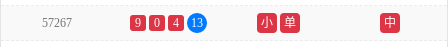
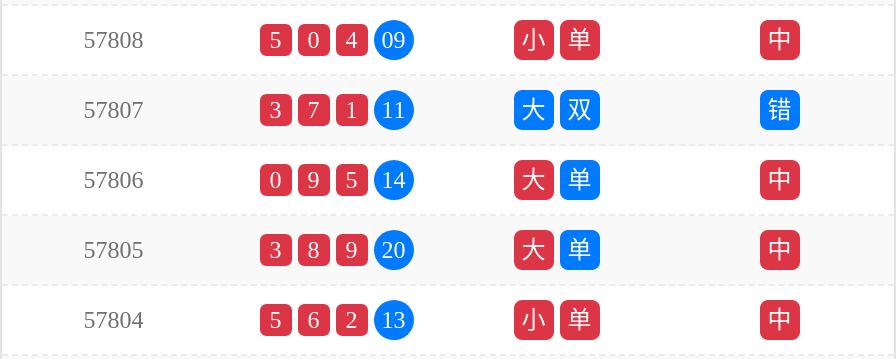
[42,16,72,30] 57267 -> [84,26,144,54] 57808
[135,16,141,30] 9 -> [270,26,282,54] 5
none -> [84,26,792,334] 09 | 小 | 单 | 中 | 57807 | 3 | 7 | 1 | 11 | 大 | 双 | 错 | 57806 | 0 | 9 | 5 | 14 | 大 | 单 | 中 | 57805 | 3 | 8 | 9 | 20 | 大 | 单 | 中 | 57804 | 5 | 6 | 2

